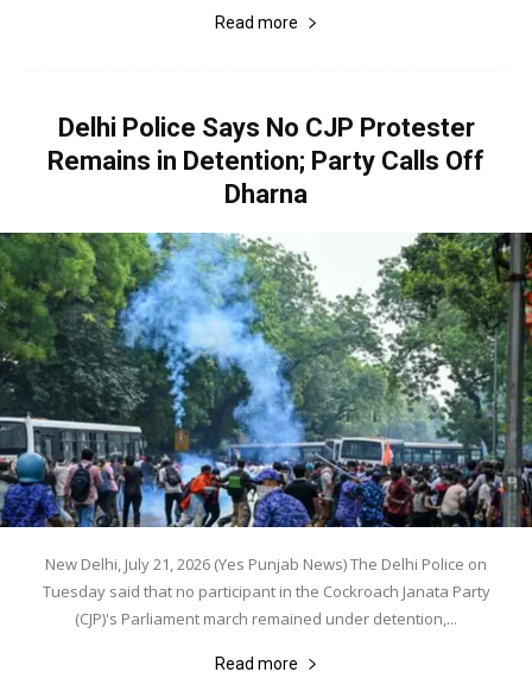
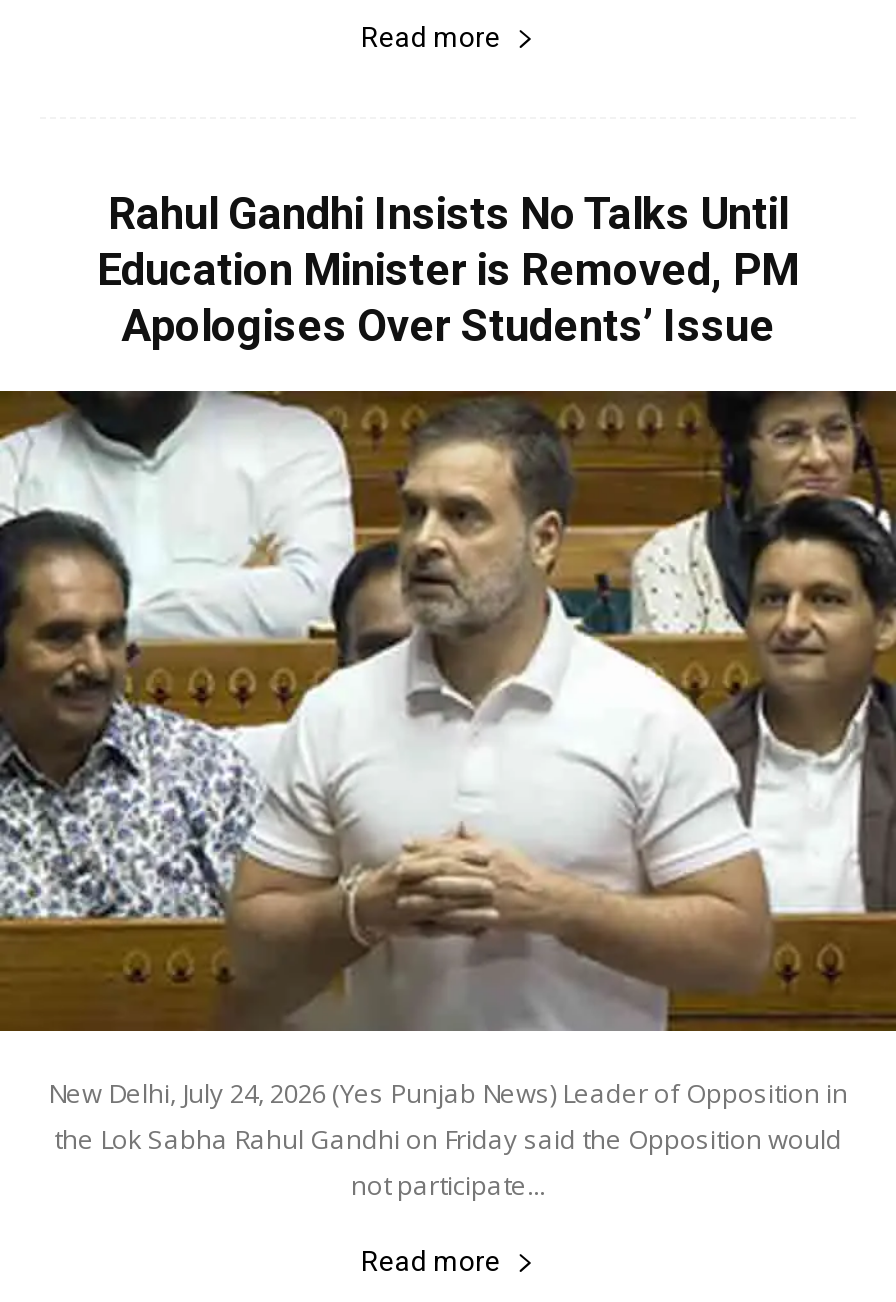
[47,113,484,209] Delhi Police Says No CJP Protester | Remains in Detention; Party Calls Off | Dharna -> [97,190,799,352] Rahul Gandhi Insists No Talks Until | Education Minister is Removed, PM | Apologises Over Students’ Issue
[4,232,528,629] [image] | New Delhi, July 21, 2026 (Yes Punjab News) The Delhi Police on | Tuesday said that no participant in the Cockroach Janata Party | (CJP)'s Parliament march remained under detention,... -> [6,388,890,1204] [image] | New Delhi, July 24, 2026 (Yes Punjab News) Leader of Opposition in | the Lok Sabha Rahul Gandhi on Friday said the Opposition would | not participate...

